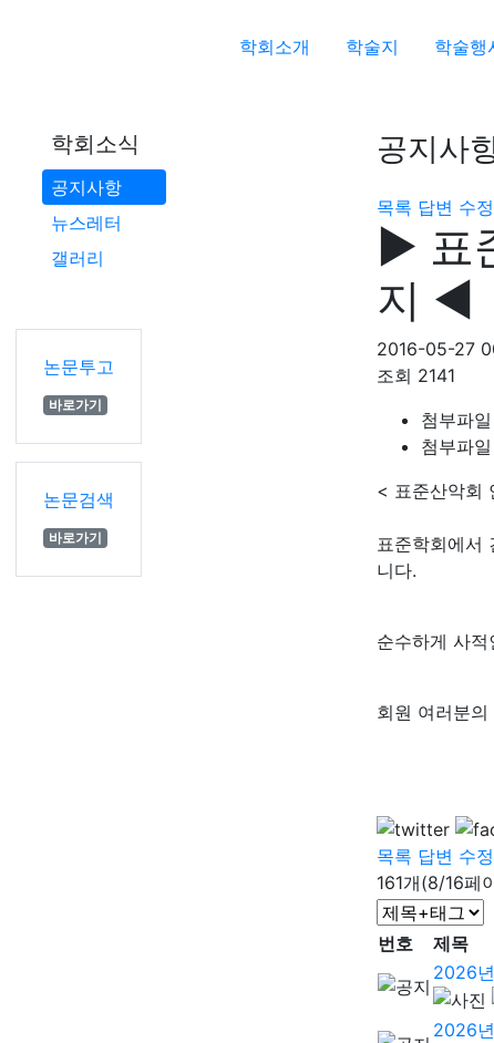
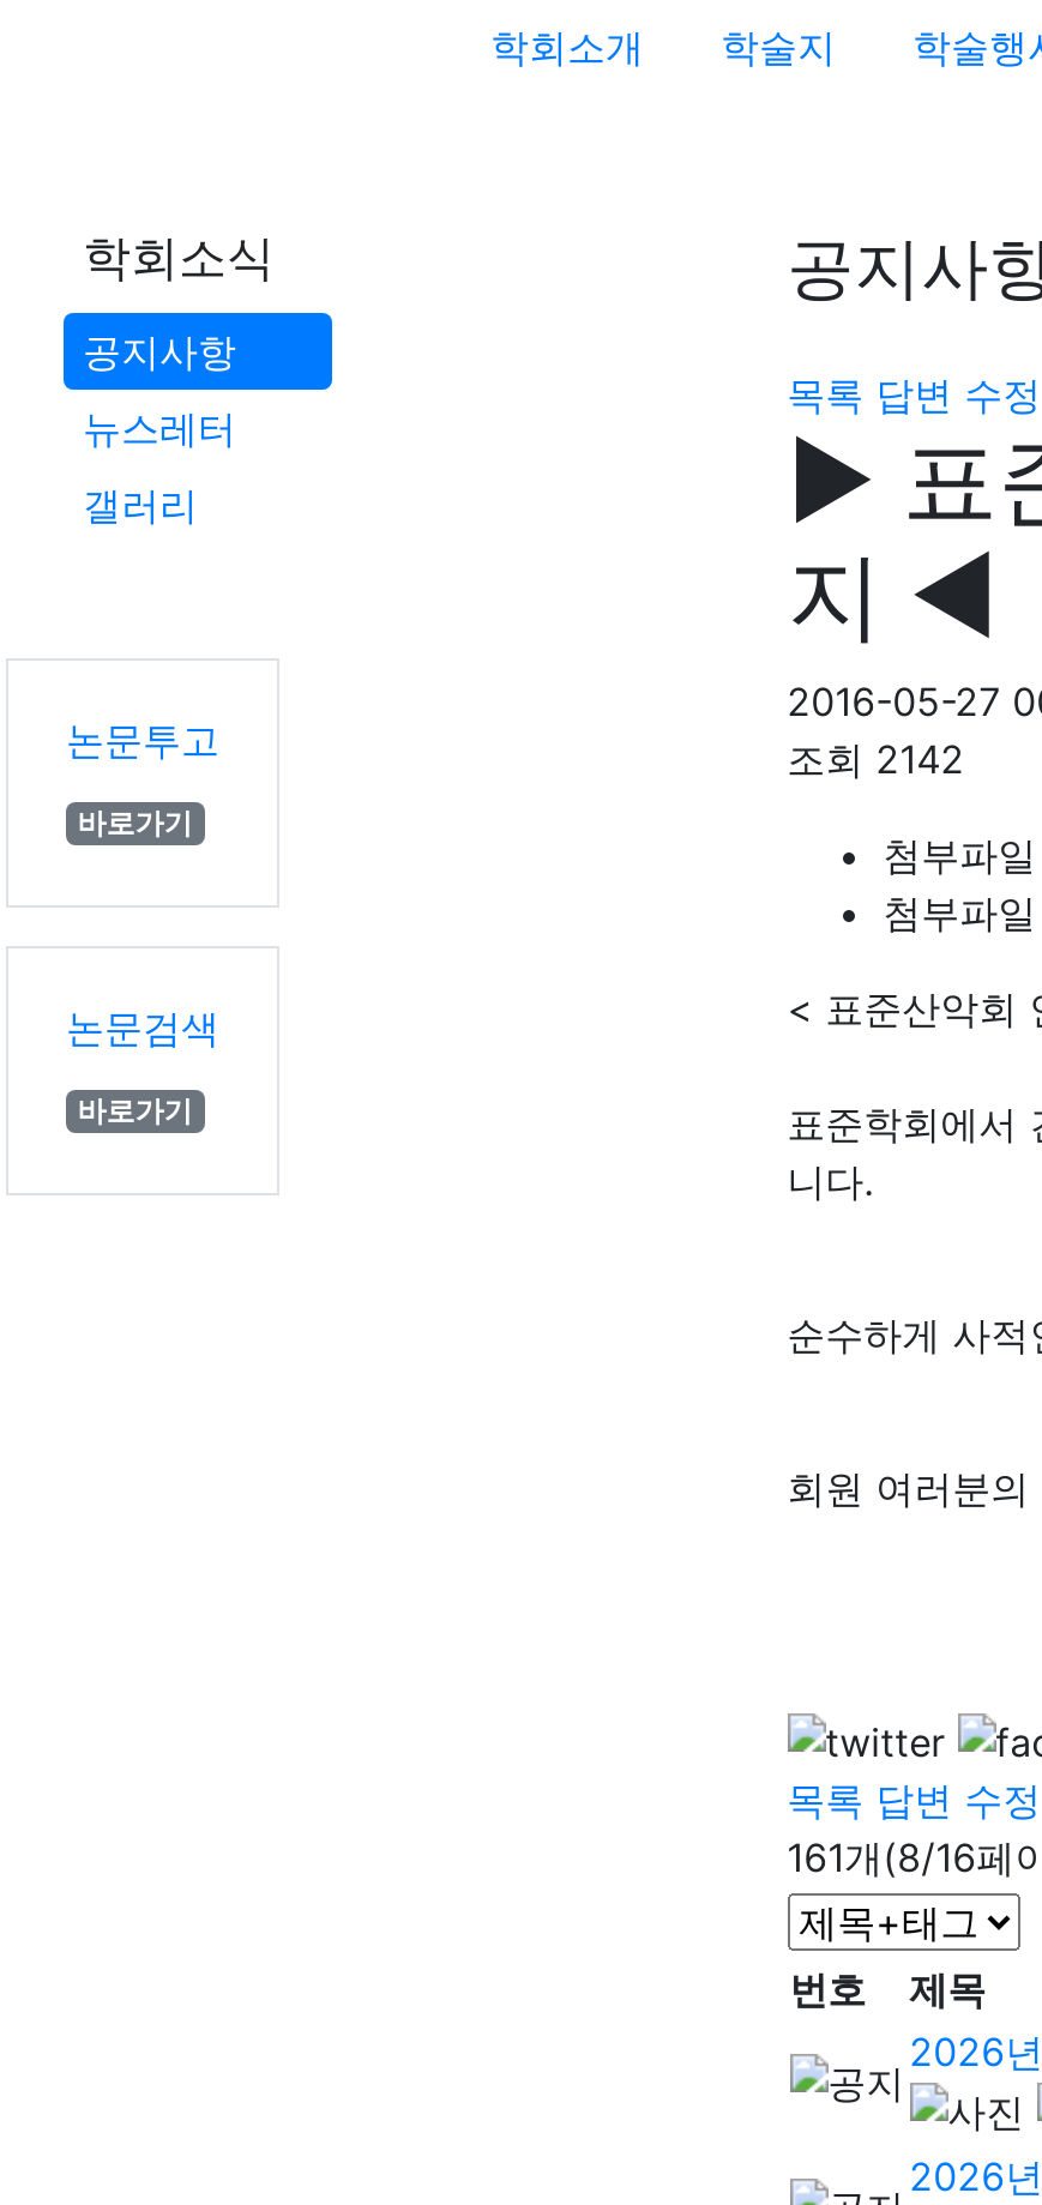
[376,364,455,386] 조회 2141 -> [787,735,965,783] 조회 2142

